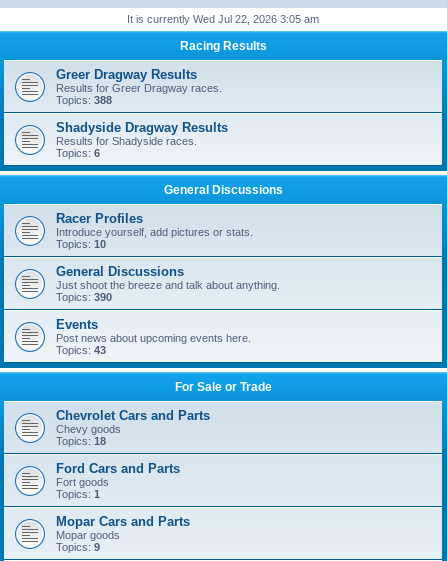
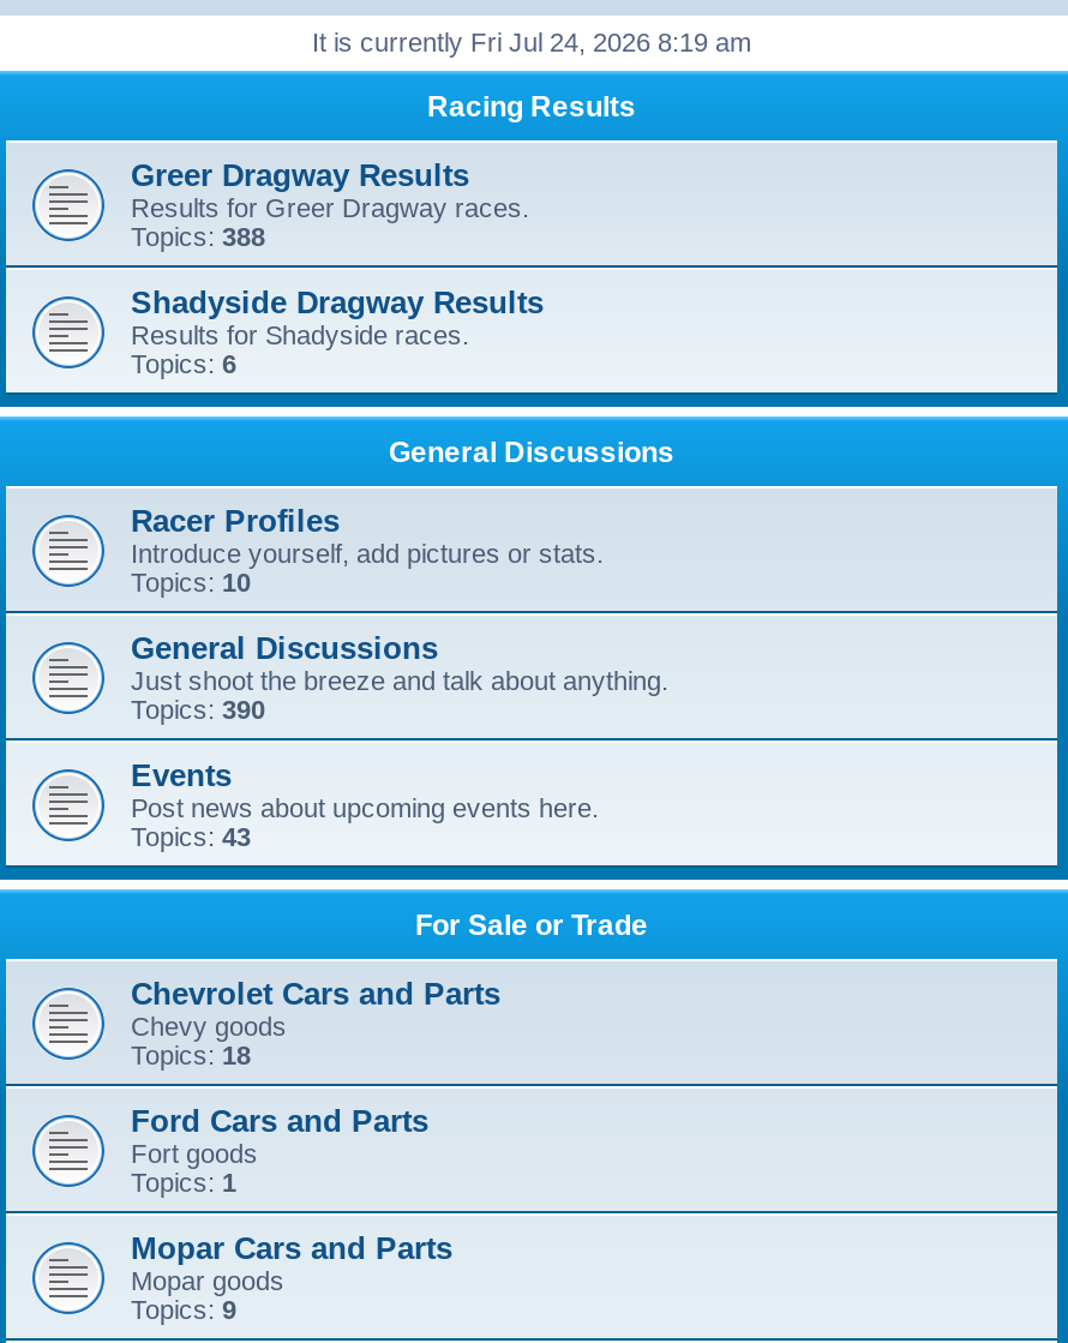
[127,13,319,25] It is currently Wed Jul 22, 2026 3:05 am -> [312,28,751,56] It is currently Fri Jul 24, 2026 8:19 am

